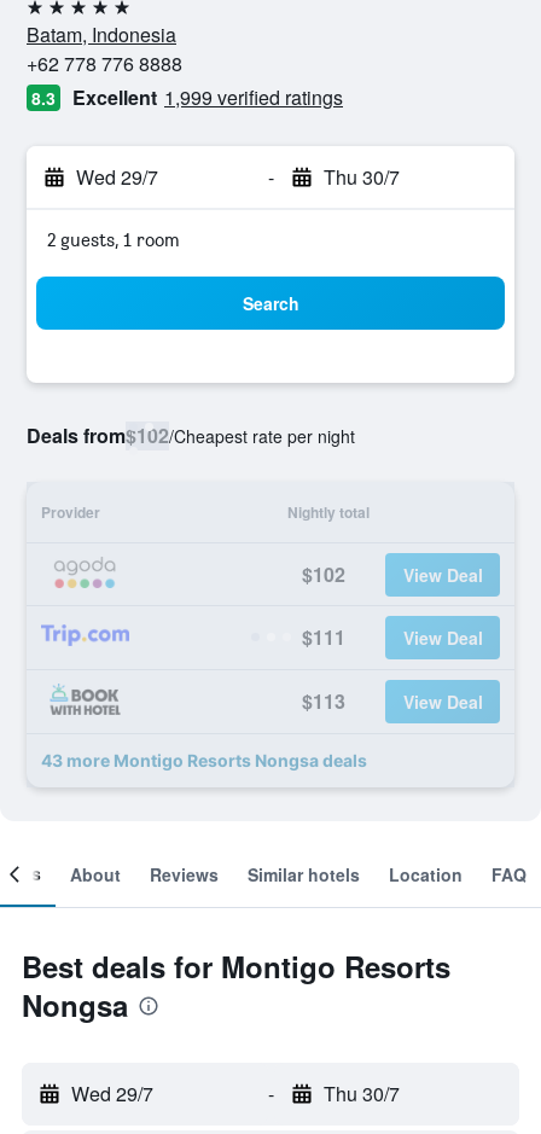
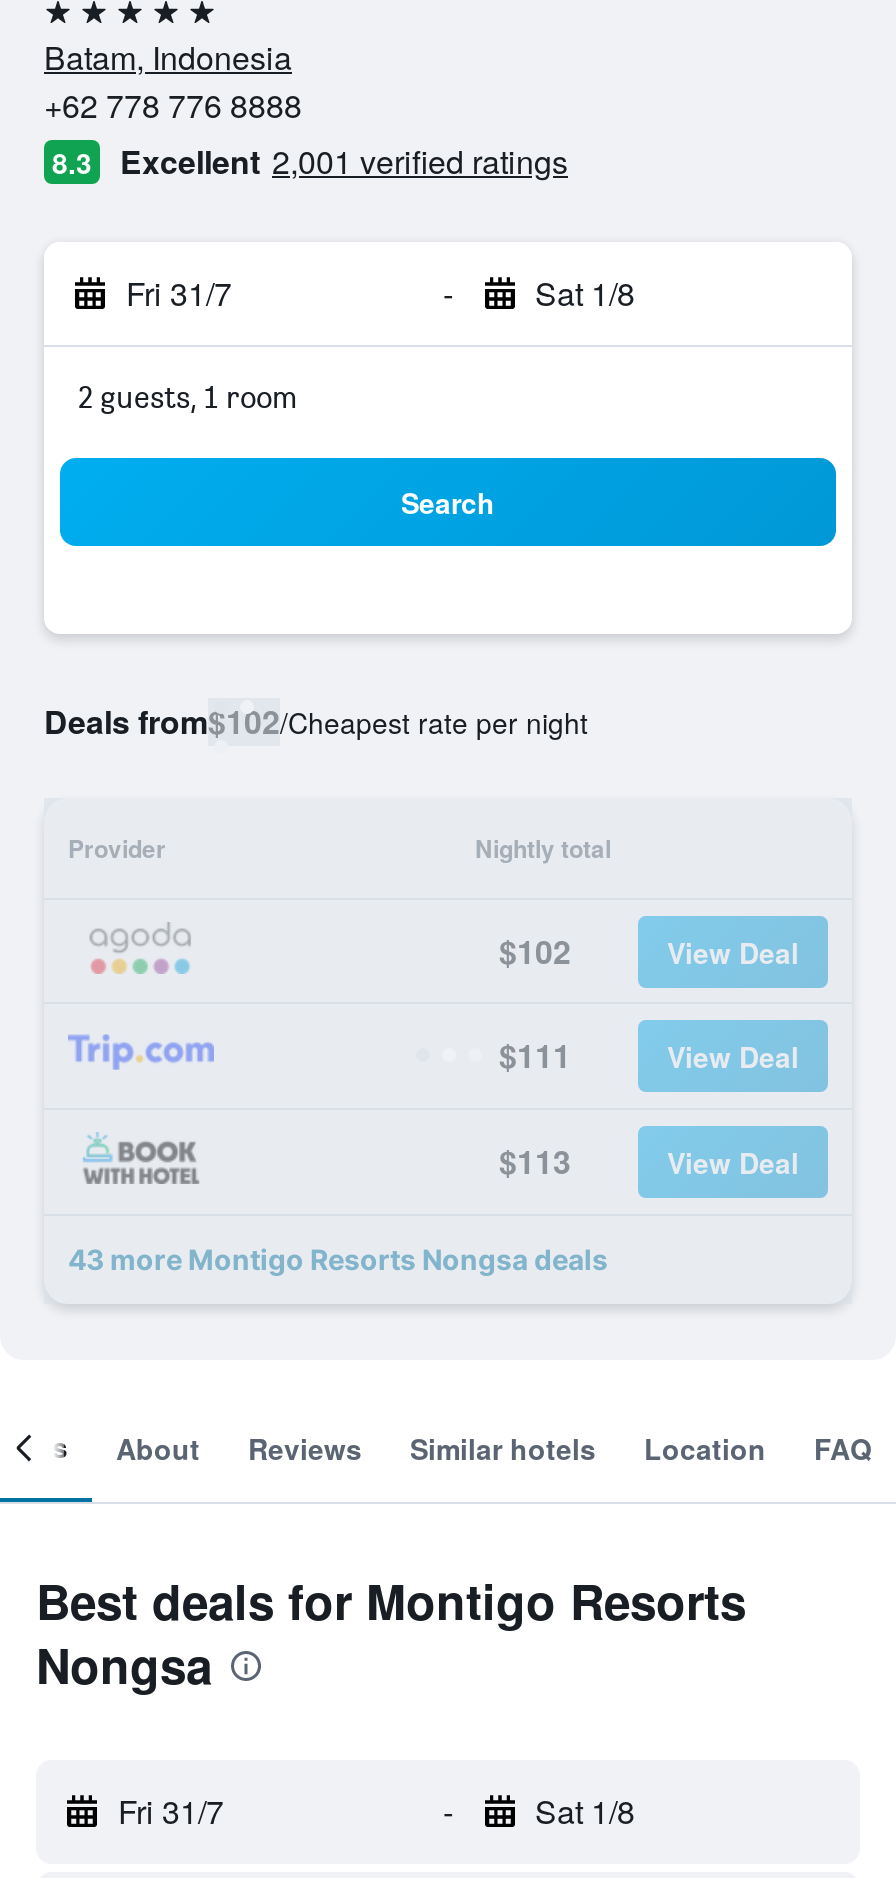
[72,83,343,111] Excellent 1,999 verified ratings -> [120,138,568,184] Excellent 2,001 verified ratings
[76,163,158,191] Wed 29/7 -> [126,270,232,316] Fri 31/7
[323,163,399,191] Thu 30/7 -> [535,270,635,316] Sat 1/8
[71,1080,153,1107] Wed 29/7 -> [118,1788,224,1834] Fri 31/7
[323,1080,399,1107] Thu 30/7 -> [535,1788,635,1834] Sat 1/8

